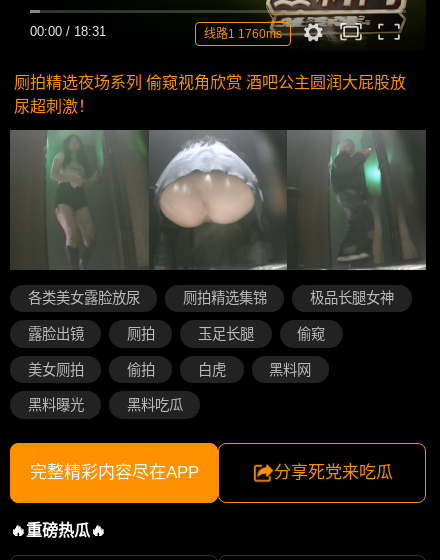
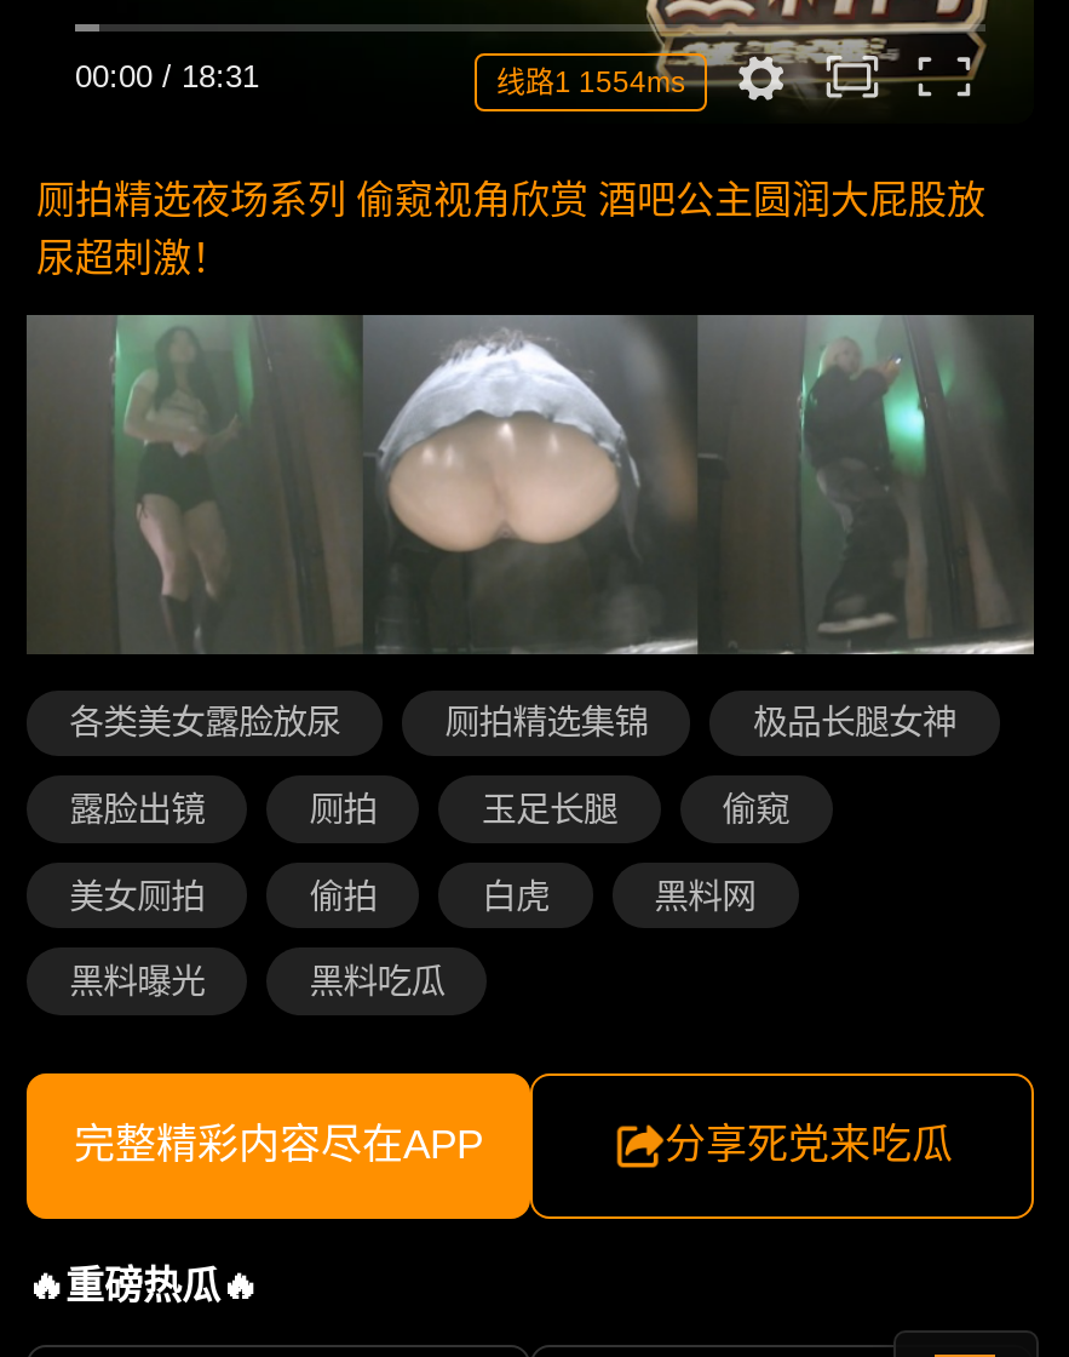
[204,27,282,41] 线路1 1760ms -> [496,66,685,100] 线路1 1554ms

